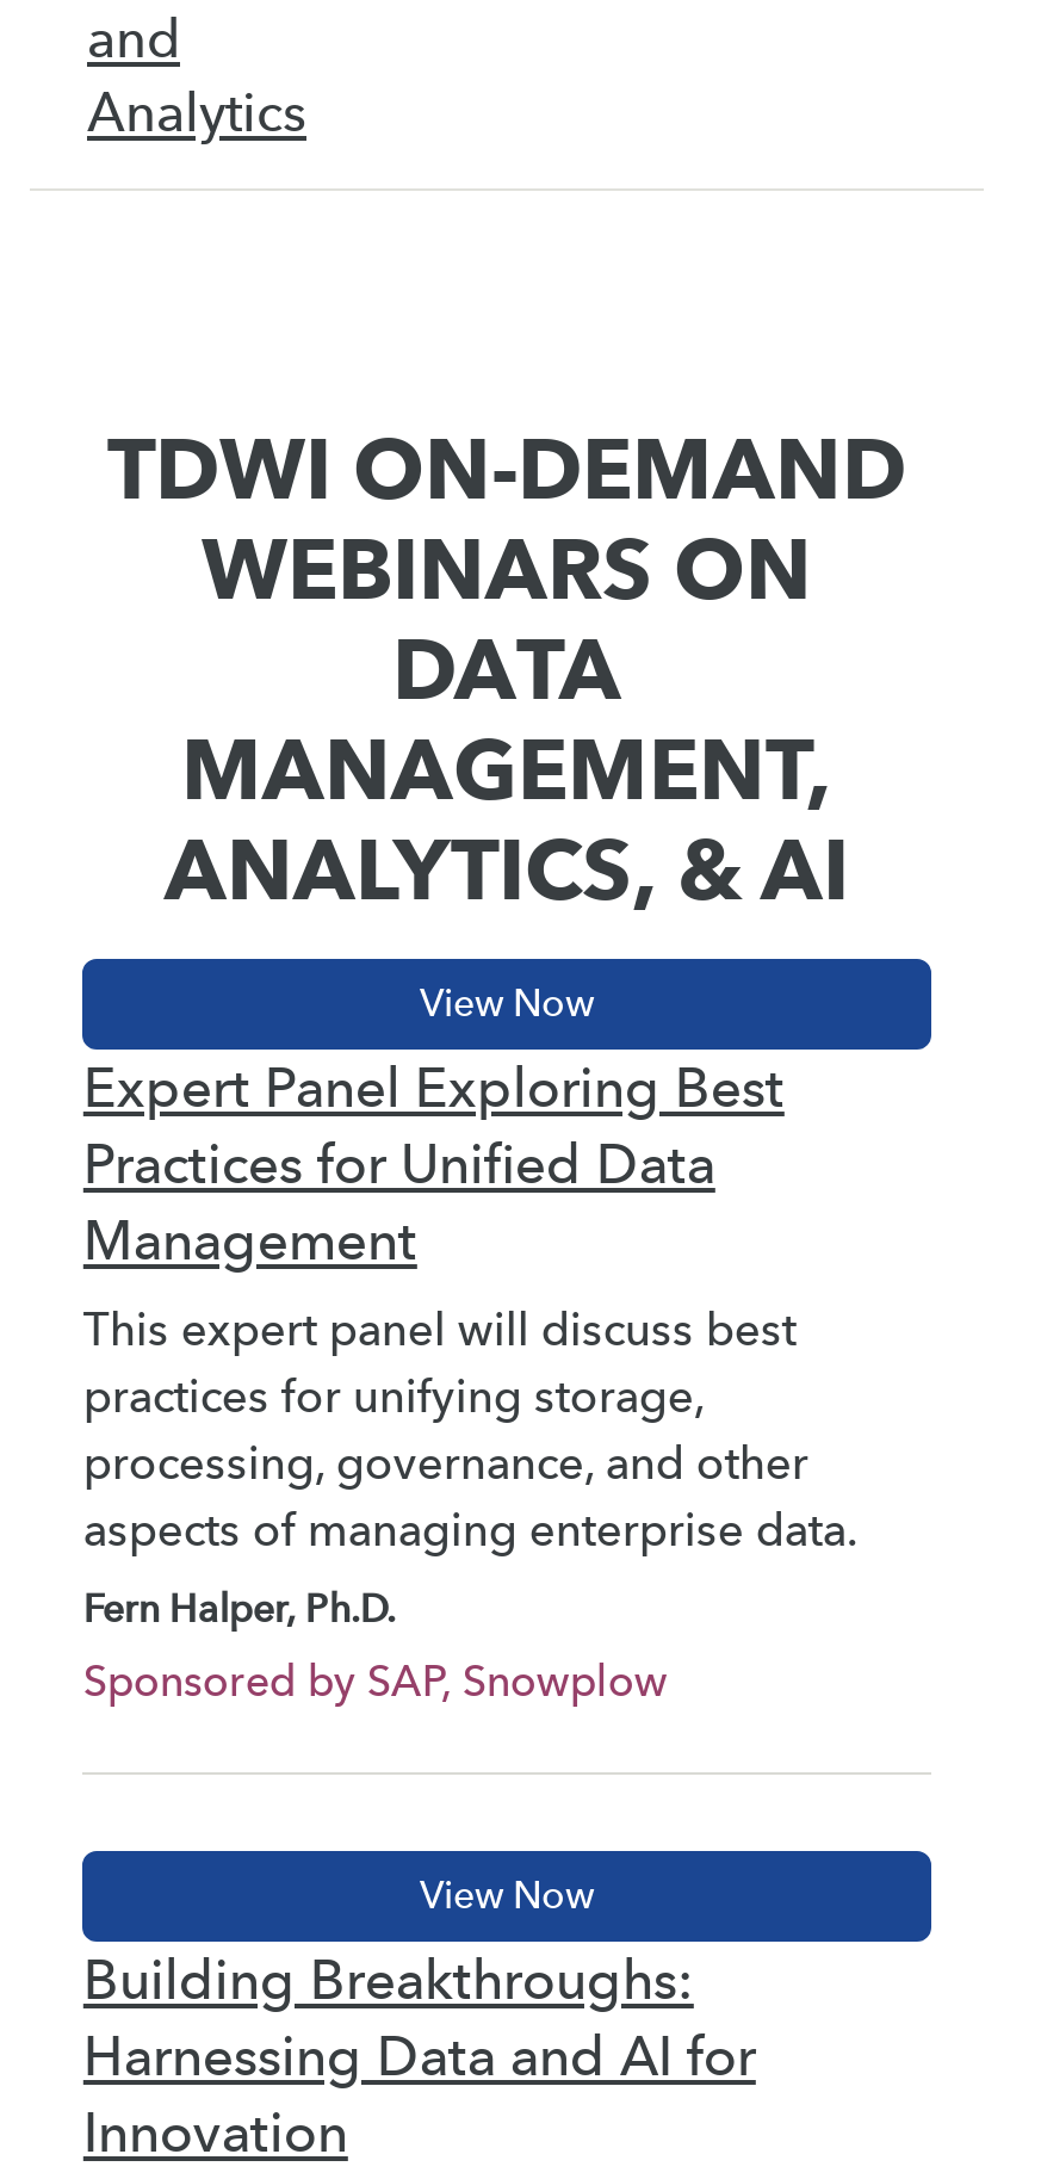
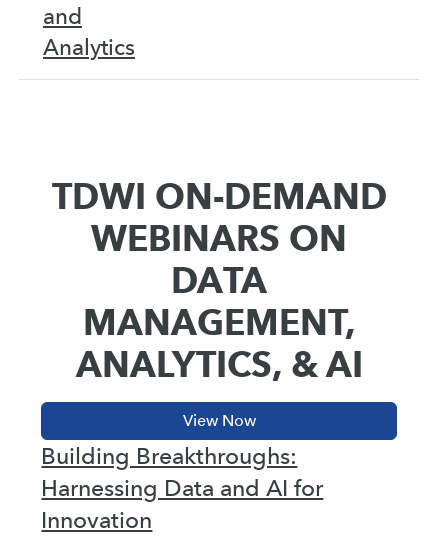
[83,1054,858,1708] Expert Panel Exploring Best | Practices for Unified Data | Management | This expert panel will discuss best | practices for unifying storage, | processing, governance, and other | aspects of managing enterprise data. | Fern Halper, Ph.D. | Sponsored by SAP, Snowplow -> none

